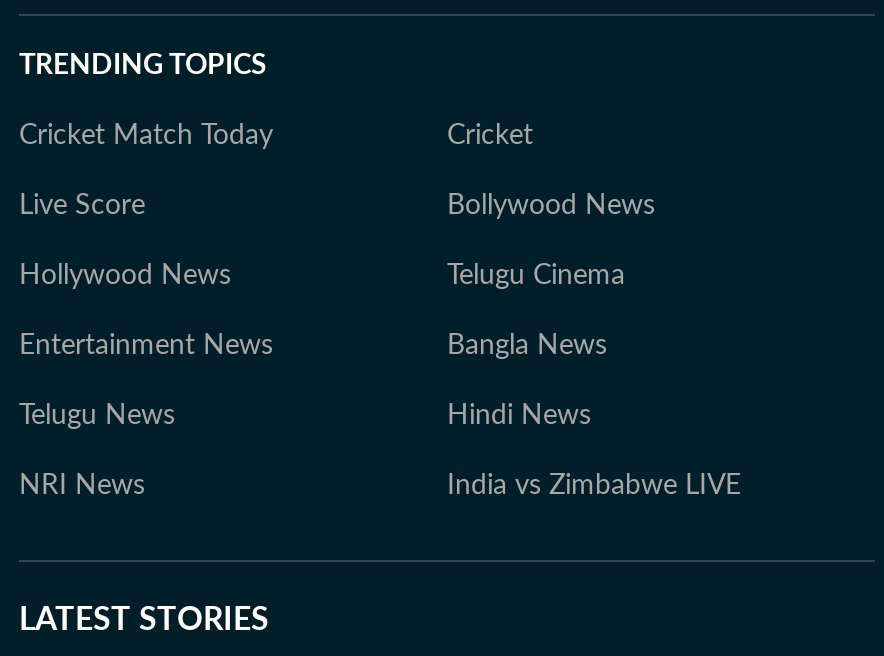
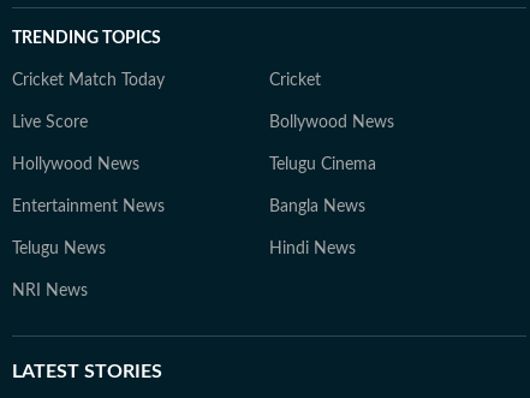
[447,472,741,500] India vs Zimbabwe LIVE -> none

